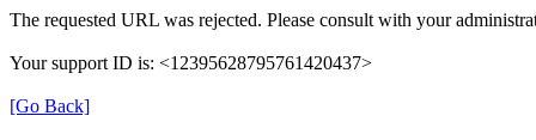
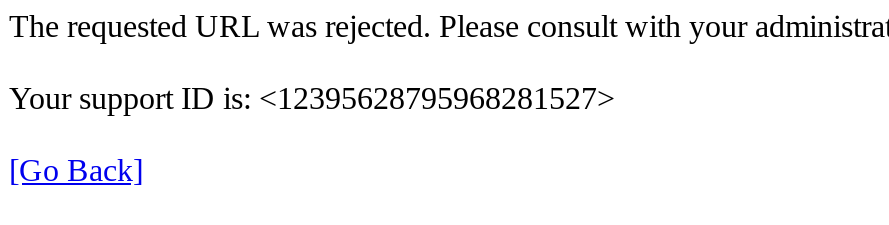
[10,53,372,73] Your support ID is: <12395628795761420437> -> [9,81,615,115] Your support ID is: <12395628795968281527>

